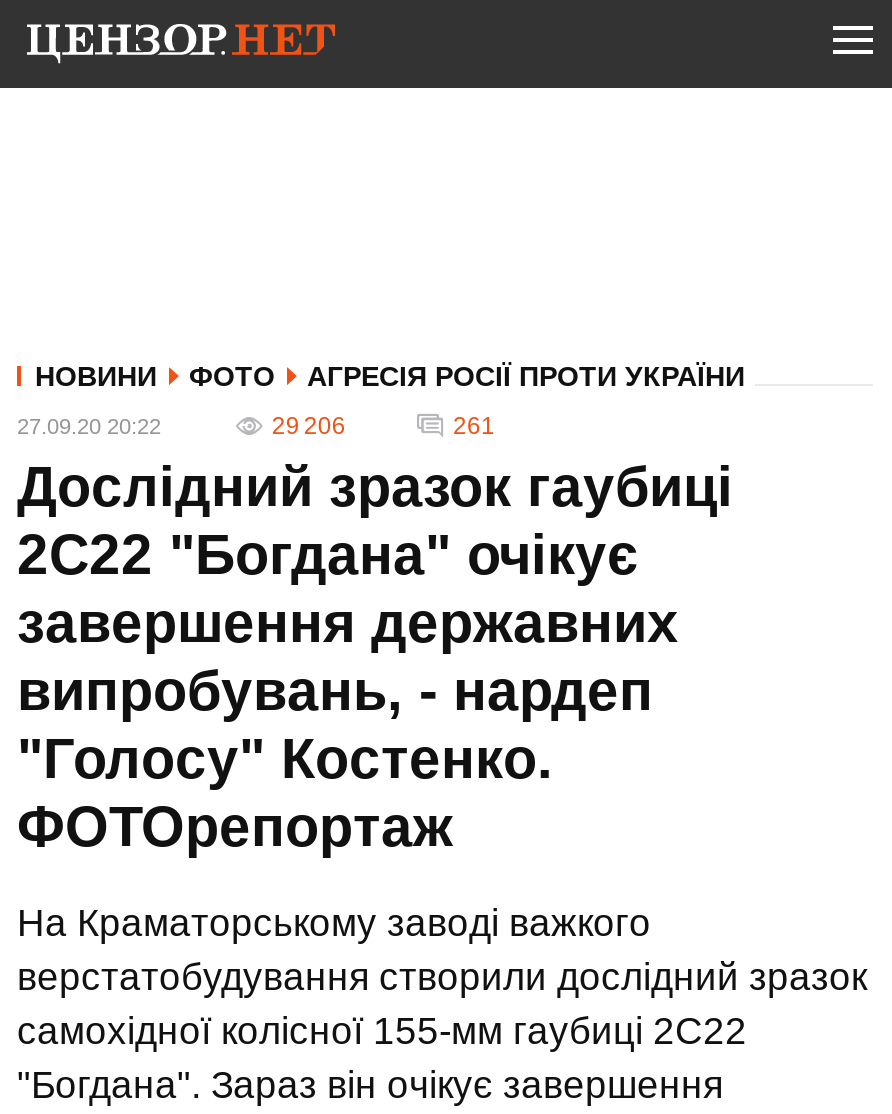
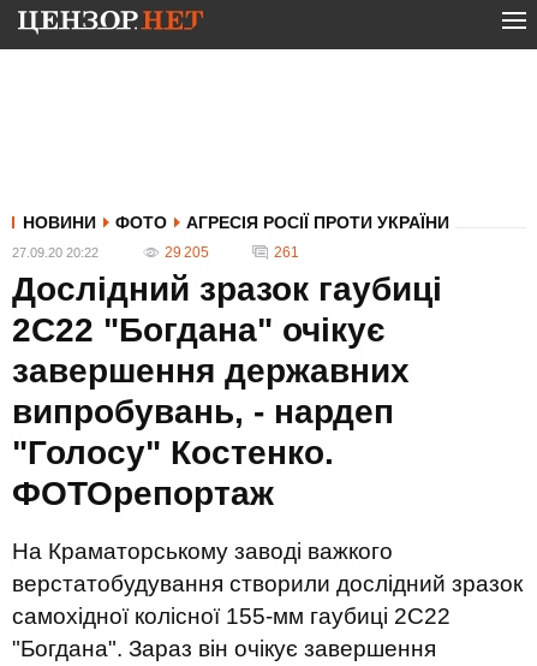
[272,412,346,440] 29 206 -> [165,244,210,261] 29 205

